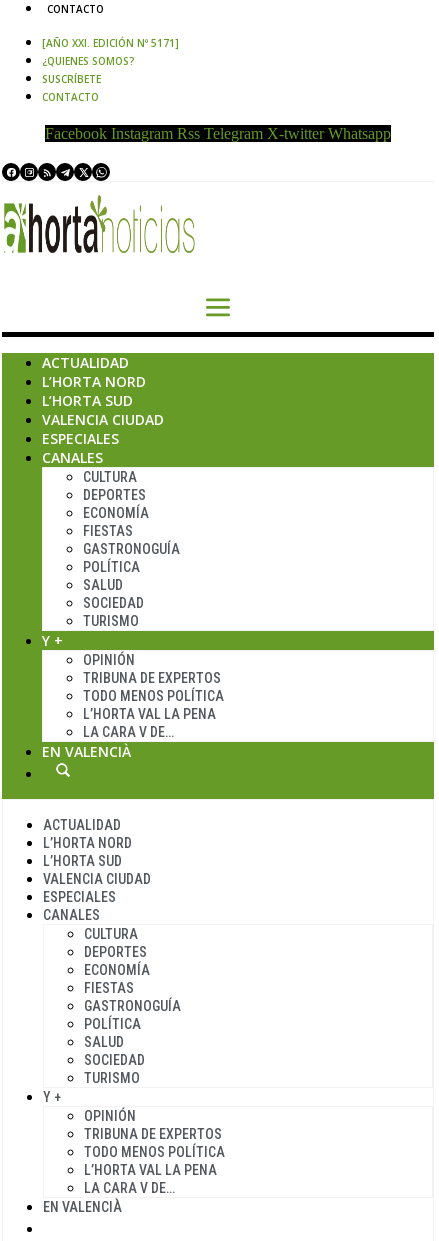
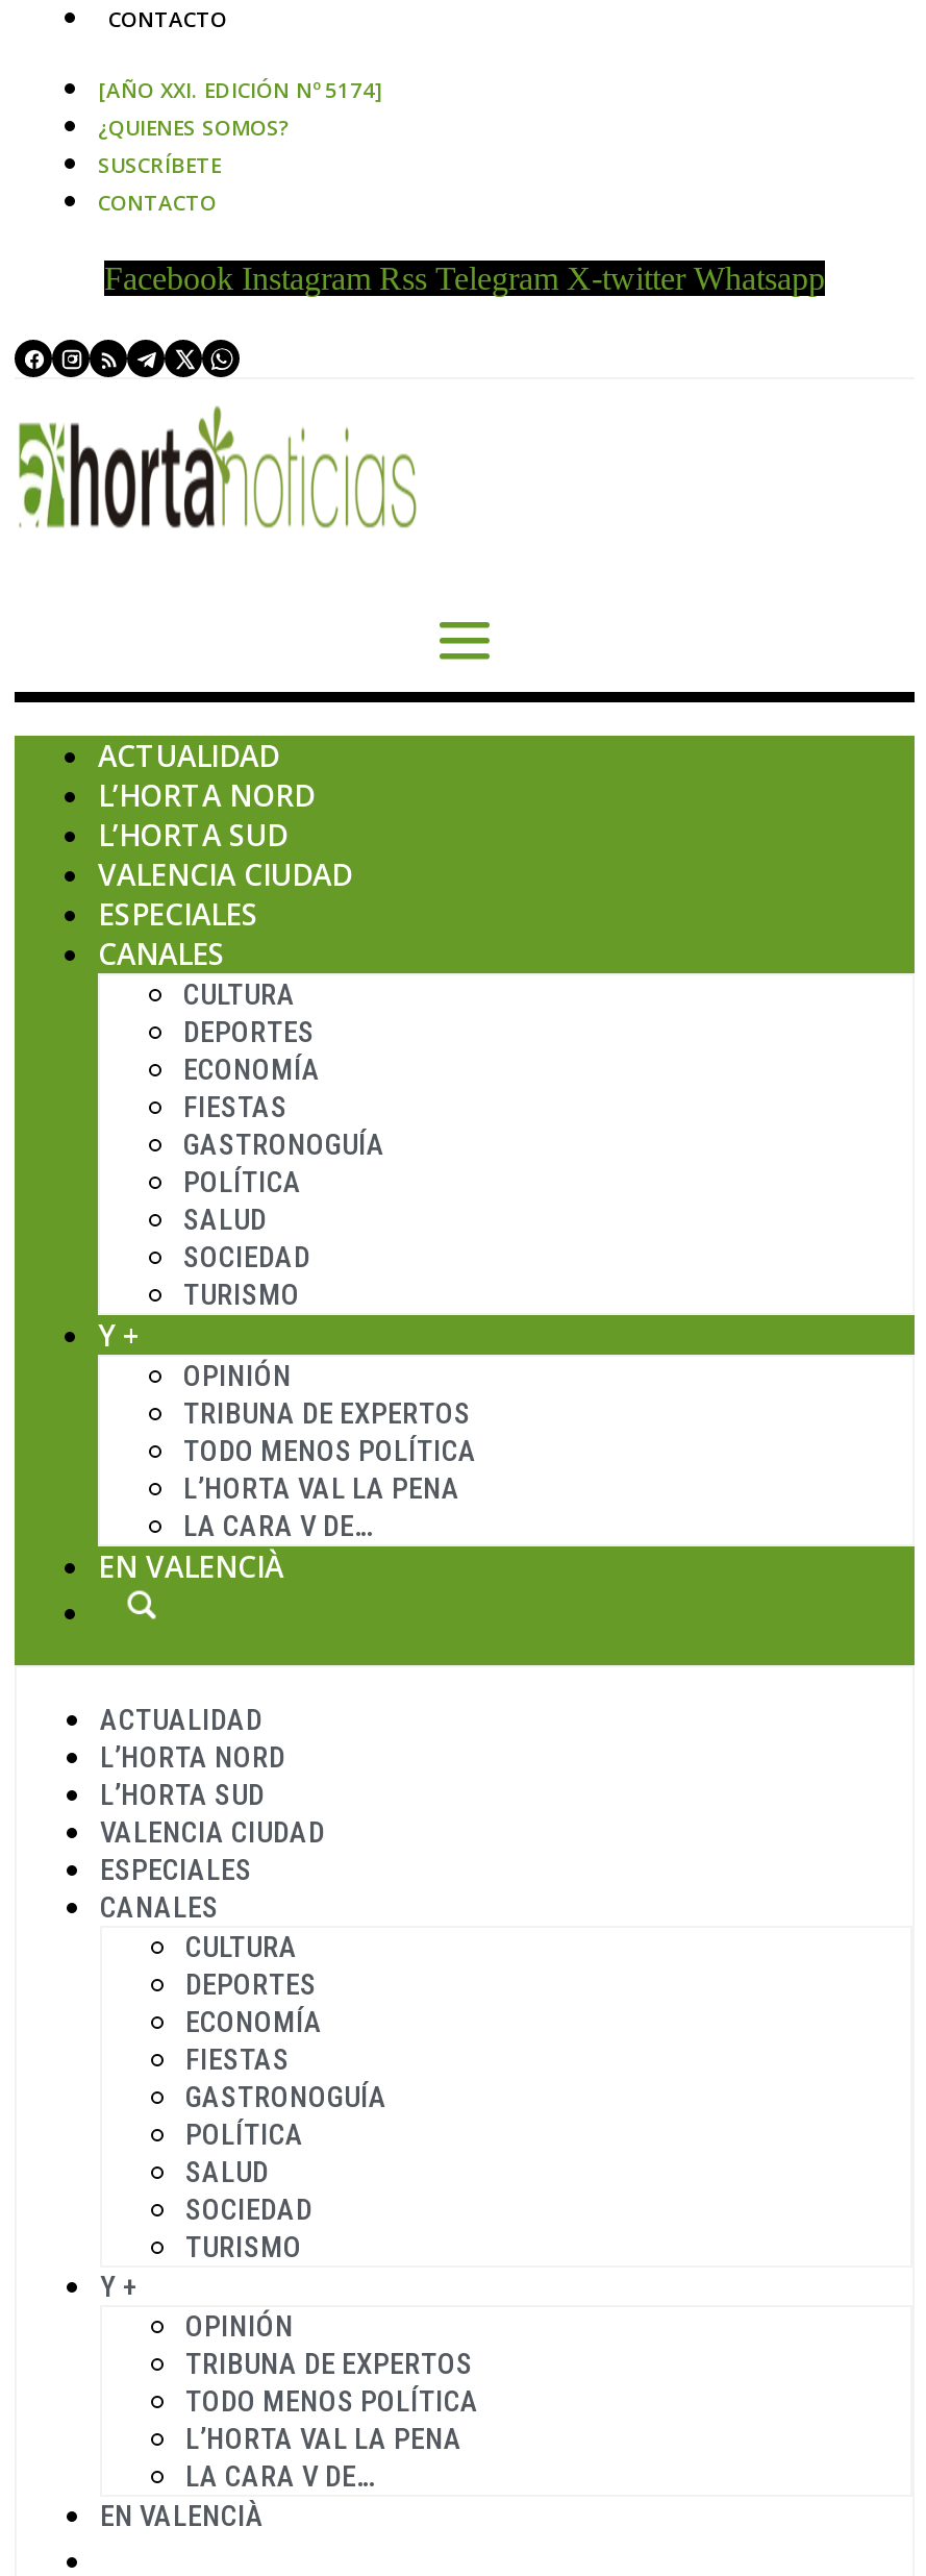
[42,36,179,50] [AÑO XXI. EDICIÓN Nº 5171] -> [98,75,383,104] [AÑO XXI. EDICIÓN Nº 5174]

